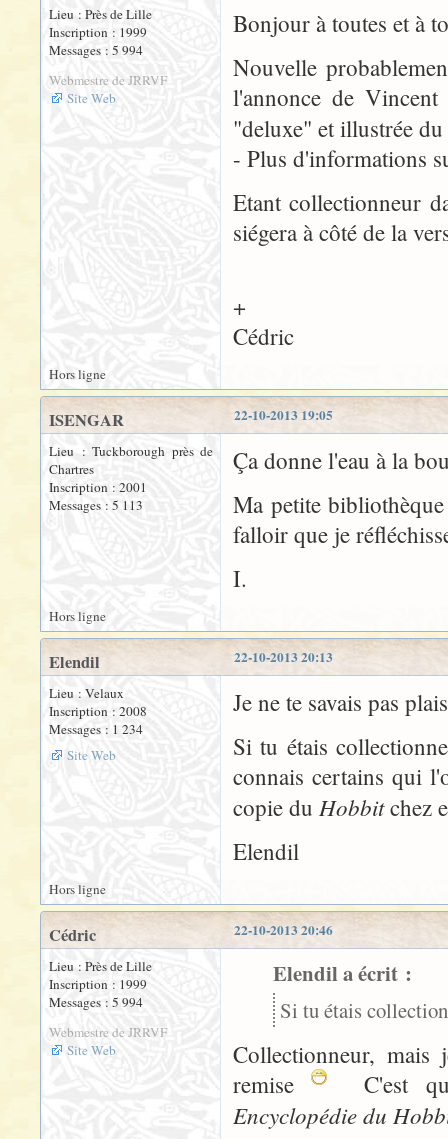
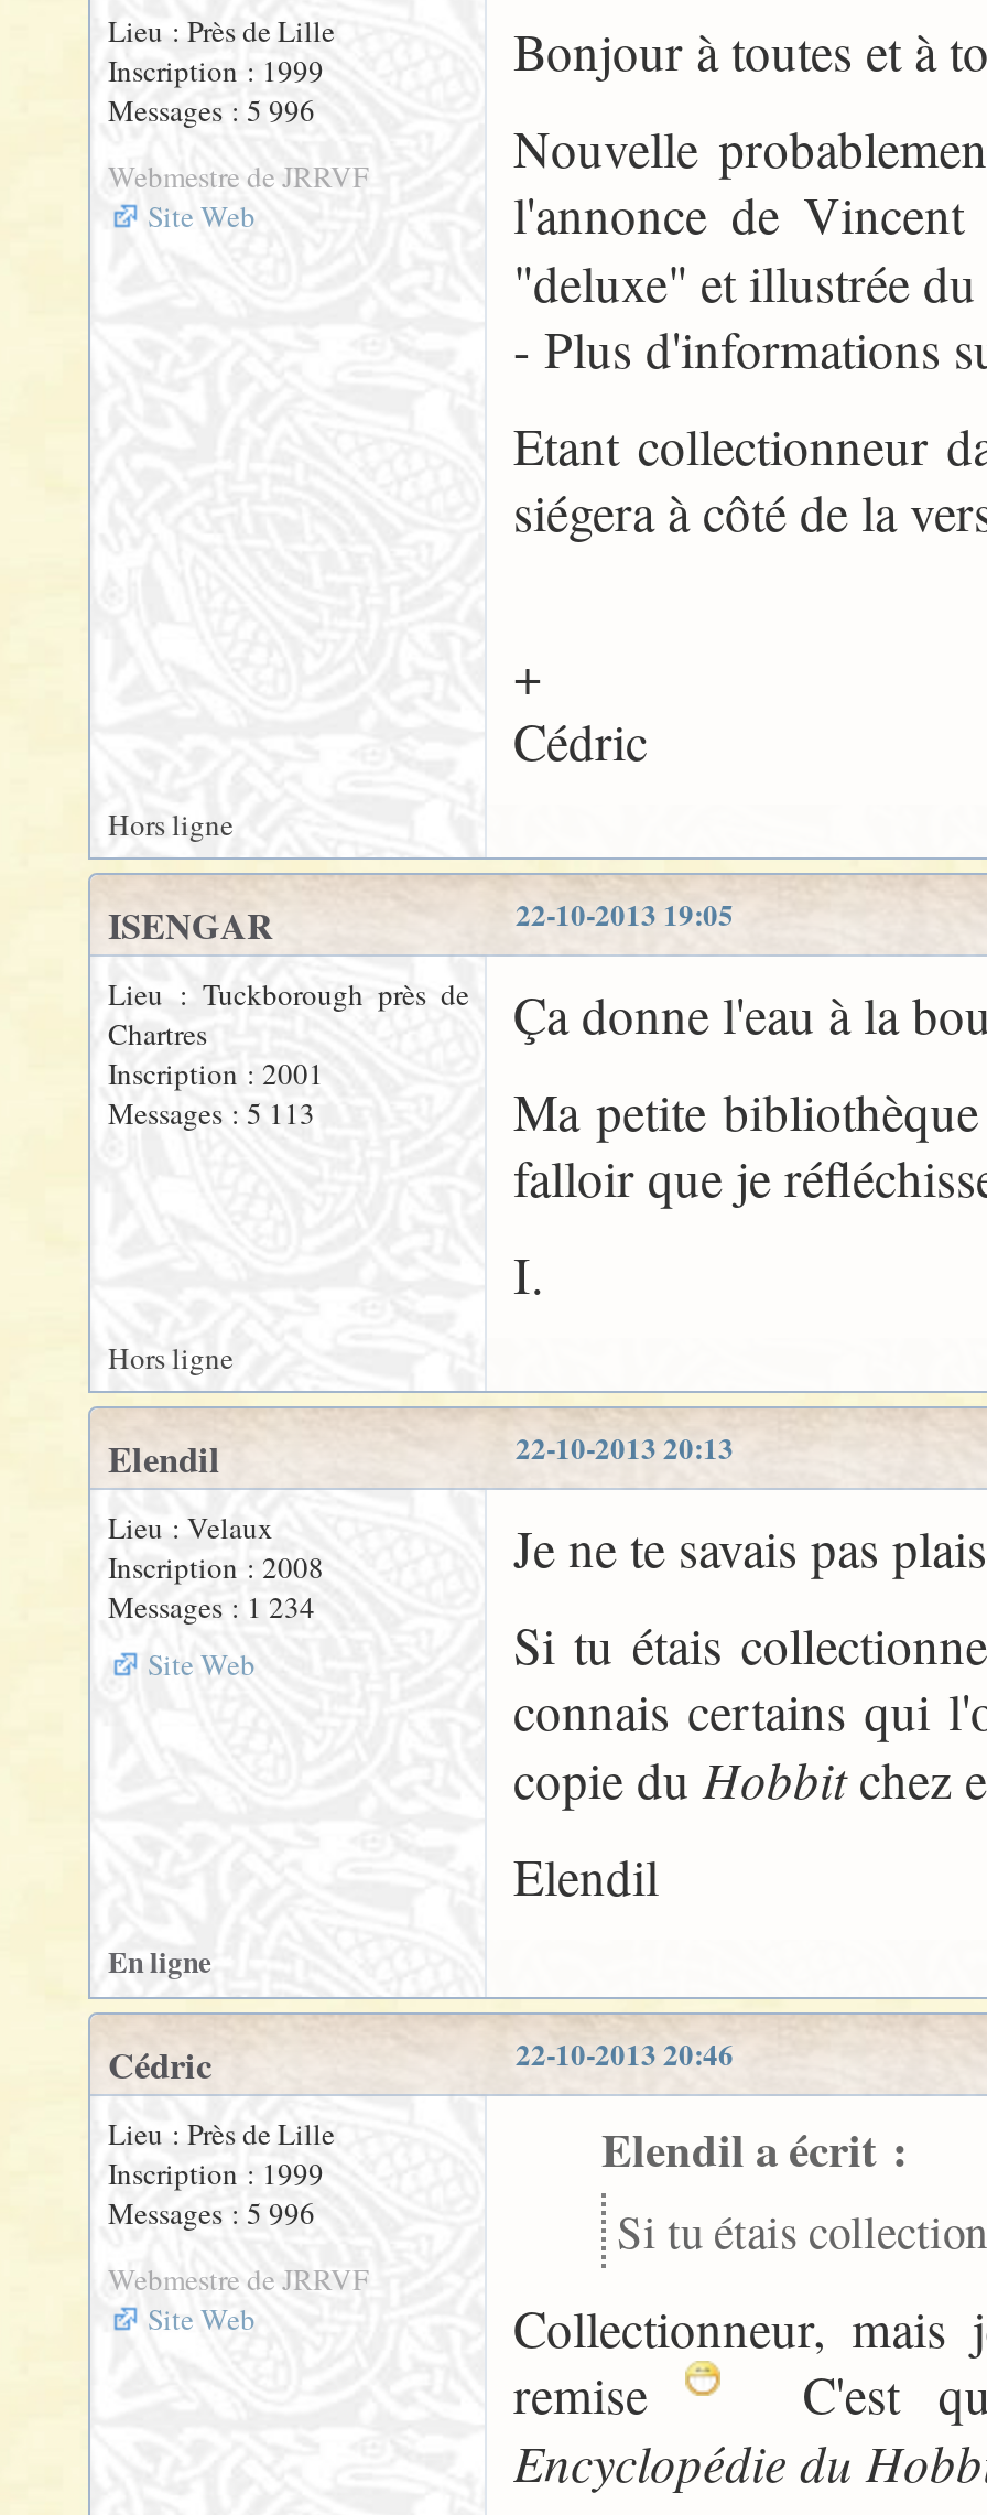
[49,41,143,59] Messages : 5 994 -> [108,90,315,130] Messages : 5 996
[49,880,106,898] Hors ligne -> [108,1940,211,1984] En ligne
[49,993,143,1011] Messages : 5 994 -> [108,2193,315,2233] Messages : 5 996

